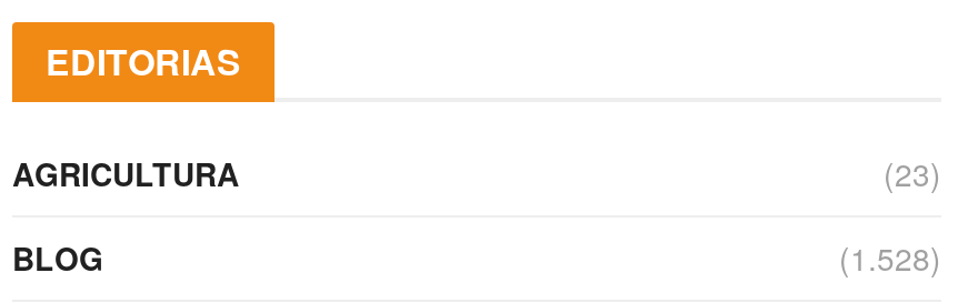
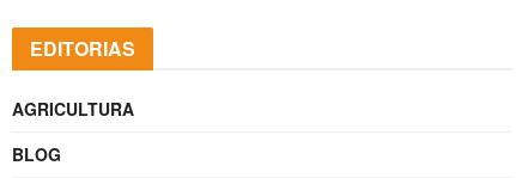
[884,151,941,196] (23) -> none
[839,236,941,280] (1.528) -> none

